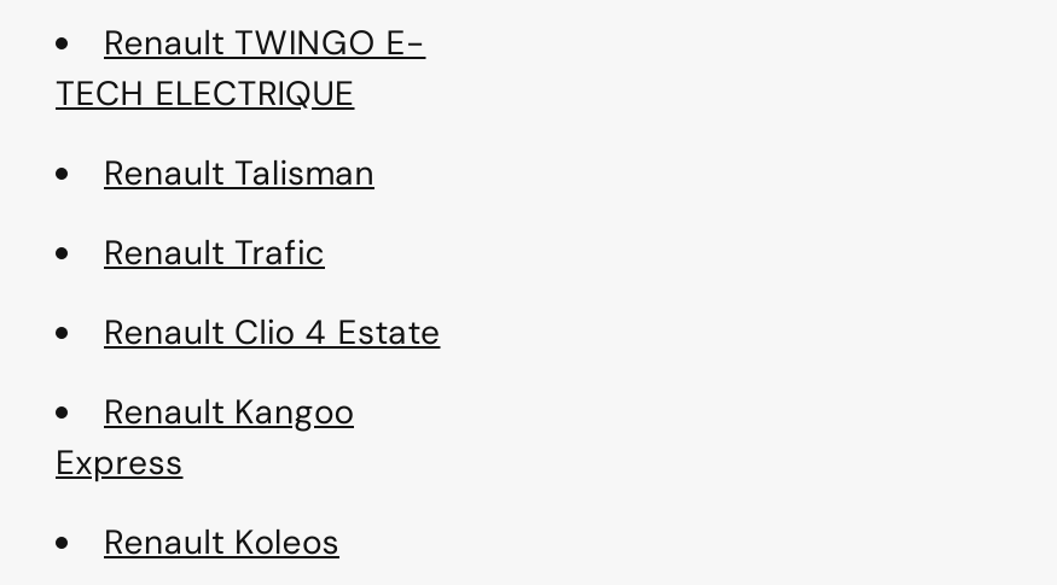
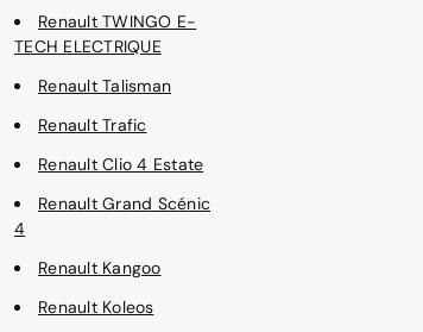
none -> [14,193,210,239] Renault Grand Scénic | 4
moved [104,389,354,433] -> [38,257,161,278]: Renault Kangoo
[56,440,183,483] Express -> none

